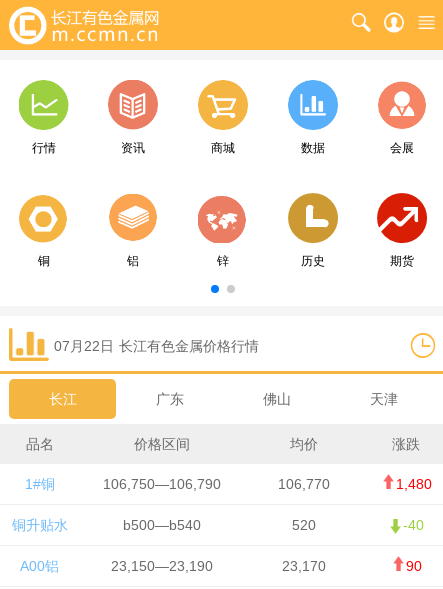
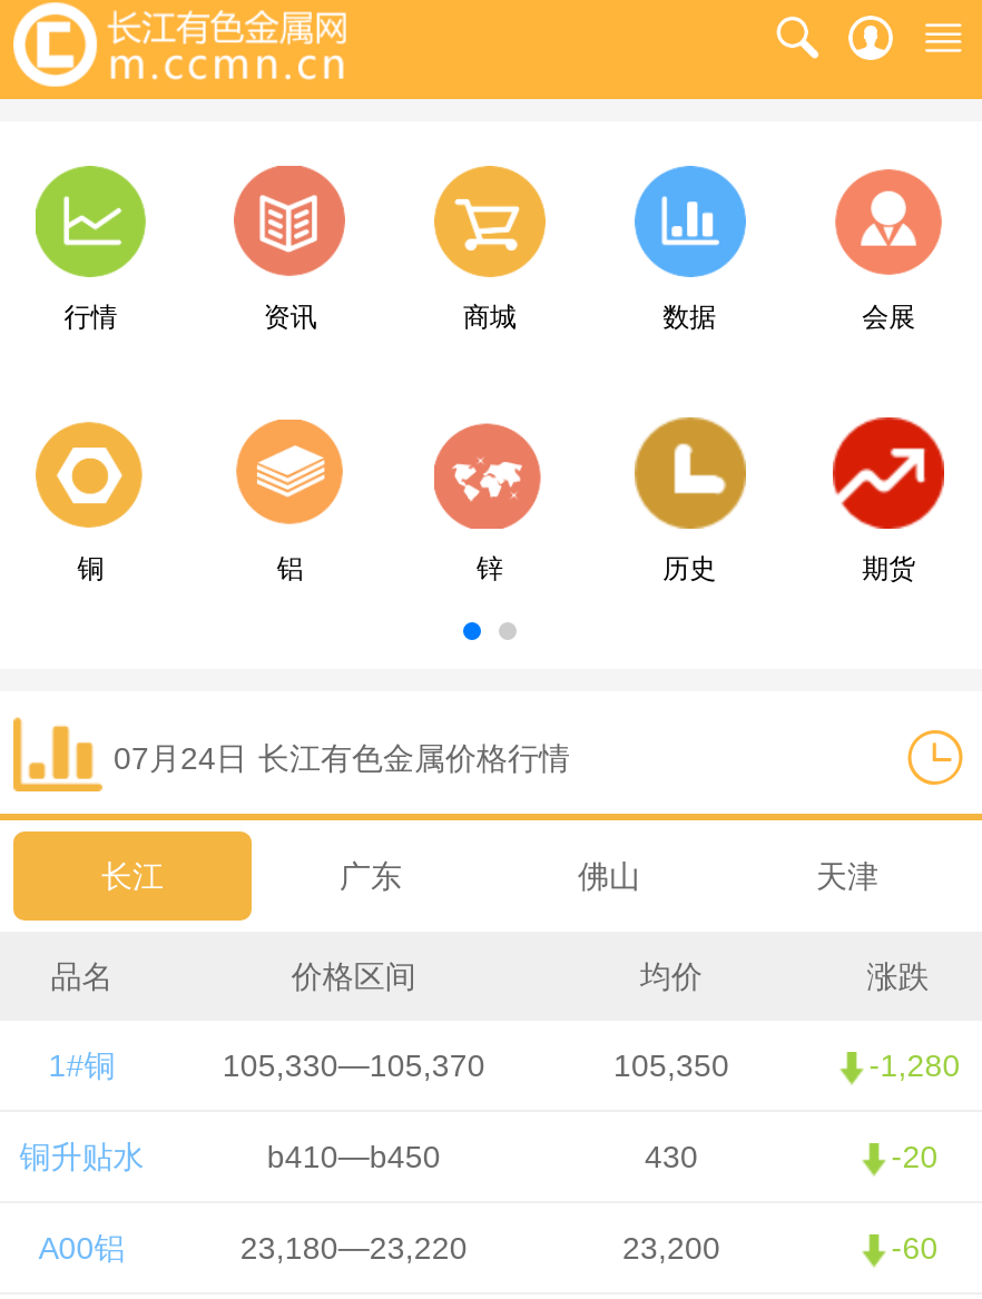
[54,338,259,354] 07月22日 长江有色金属价格行情 -> [114,740,570,776] 07月24日 长江有色金属价格行情
[103,476,221,492] 106,750—106,790 -> [222,1047,485,1083] 105,330—105,370
[278,476,330,492] 106,770 -> [613,1047,729,1083] 105,350
[396,476,432,492] 1,480 -> [869,1047,960,1083] -1,280
[123,517,424,533] b500—b540 | 520 | -40 -> [267,1139,938,1174] b410—b450 | 430 | -20
[111,558,213,574] 23,150—23,190 -> [240,1230,467,1266] 23,180—23,220
[282,558,326,574] 23,170 -> [622,1230,720,1266] 23,200
[406,558,422,574] 90 -> [891,1230,938,1266] -60

